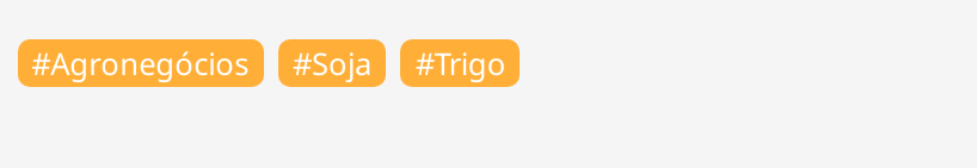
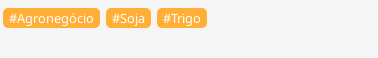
[31,41,249,84] #Agronegócios -> [9,9,94,27] #Agronegócio

